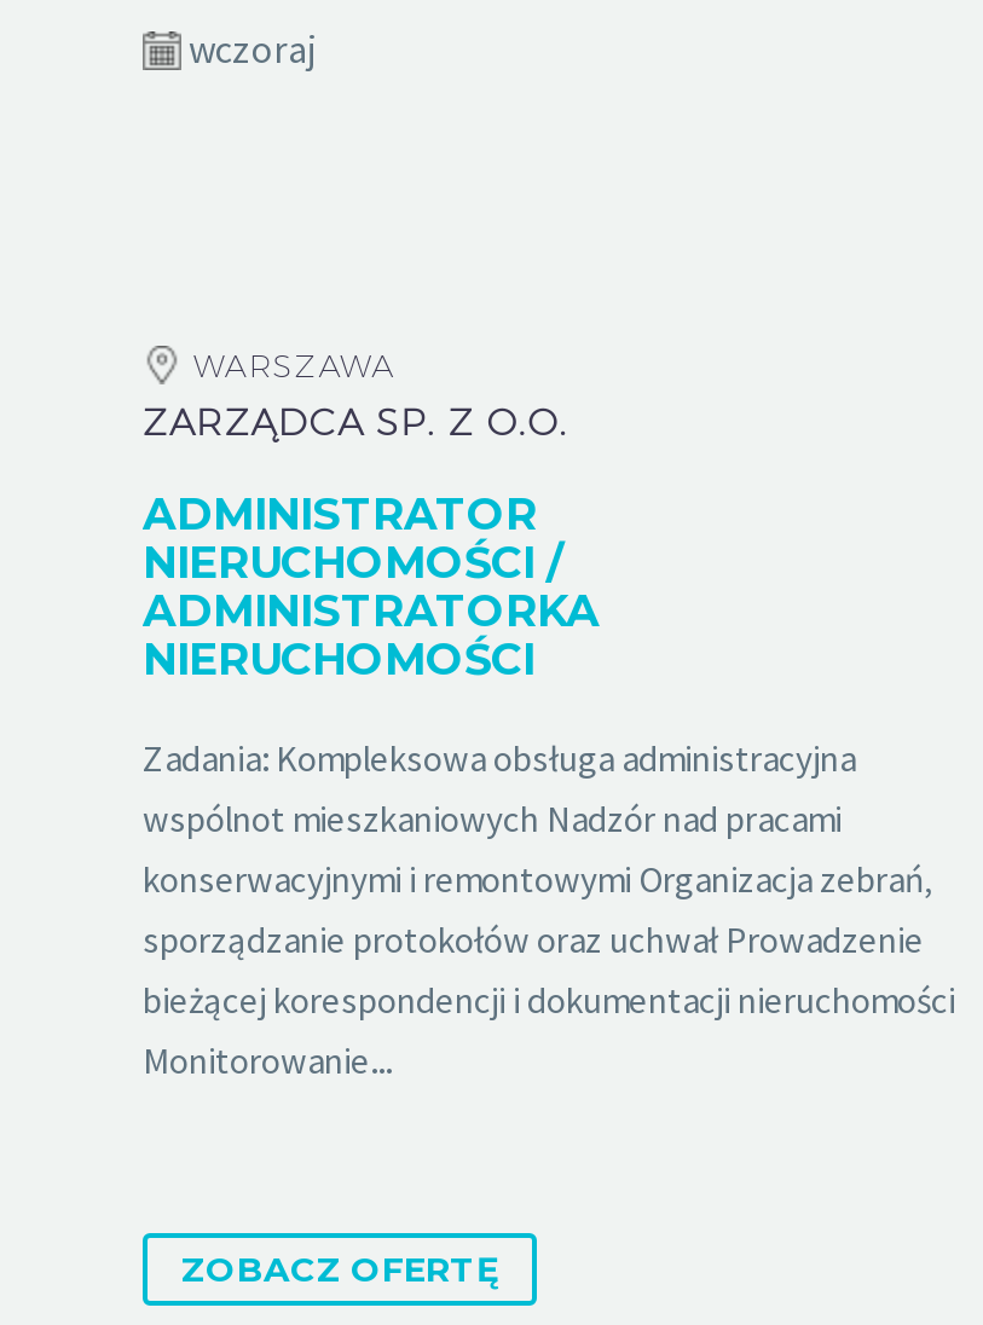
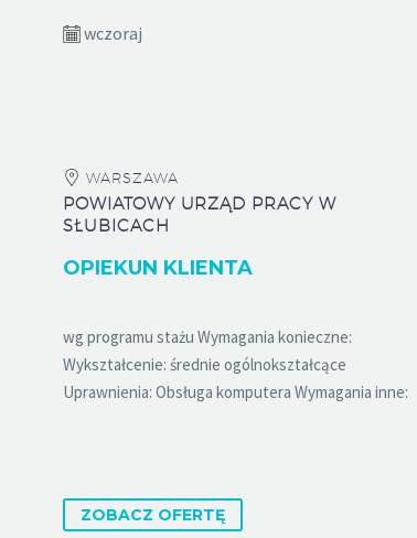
[143,402,569,443] ZARZĄDCA SP. Z O.O. -> [63,194,336,235] POWIATOWY URZĄD PRACY W | SŁUBICACH
[143,488,600,686] ADMINISTRATOR | NIERUCHOMOŚCI / | ADMINISTRATORKA | NIERUCHOMOŚCI -> [63,255,253,280] OPIEKUN KLIENTA
[143,736,955,1084] Zadania: Kompleksowa obsługa administracyjna | wspólnot mieszkaniowych Nadzór nad pracami | konserwacyjnymi i remontowymi Organizacja zebrań, | sporządzanie protokołów oraz uchwał Prowadzenie | bieżącej korespondencji i dokumentacji nieruchomości | Monitorowanie... -> [63,327,408,403] wg programu stażu Wymagania konieczne: | Wykształcenie: średnie ogólnokształcące | Uprawnienia: Obsługa komputera Wymagania inne:

